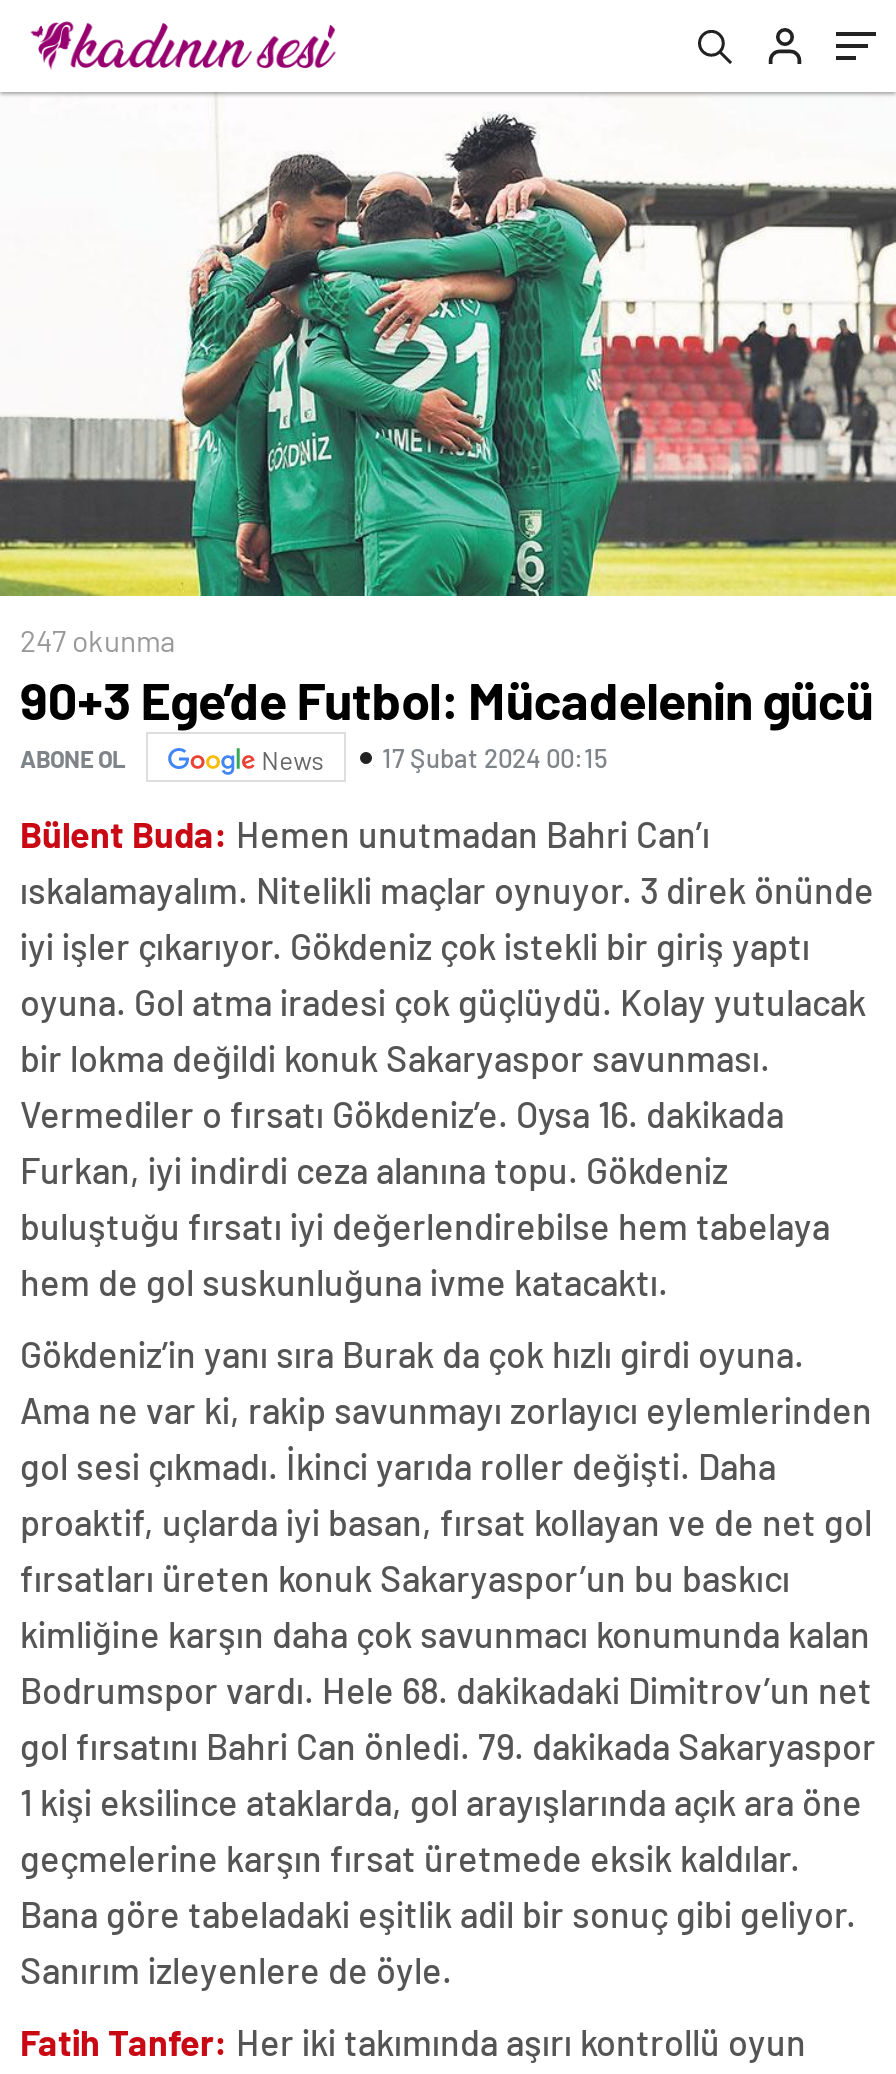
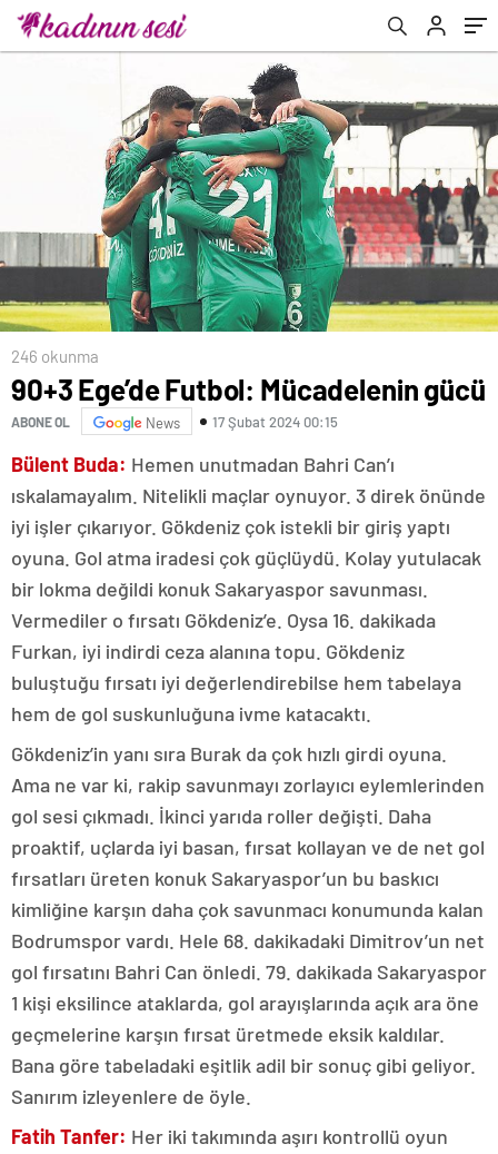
[20,622,176,658] 247 okunma -> [11,346,99,366] 246 okunma

